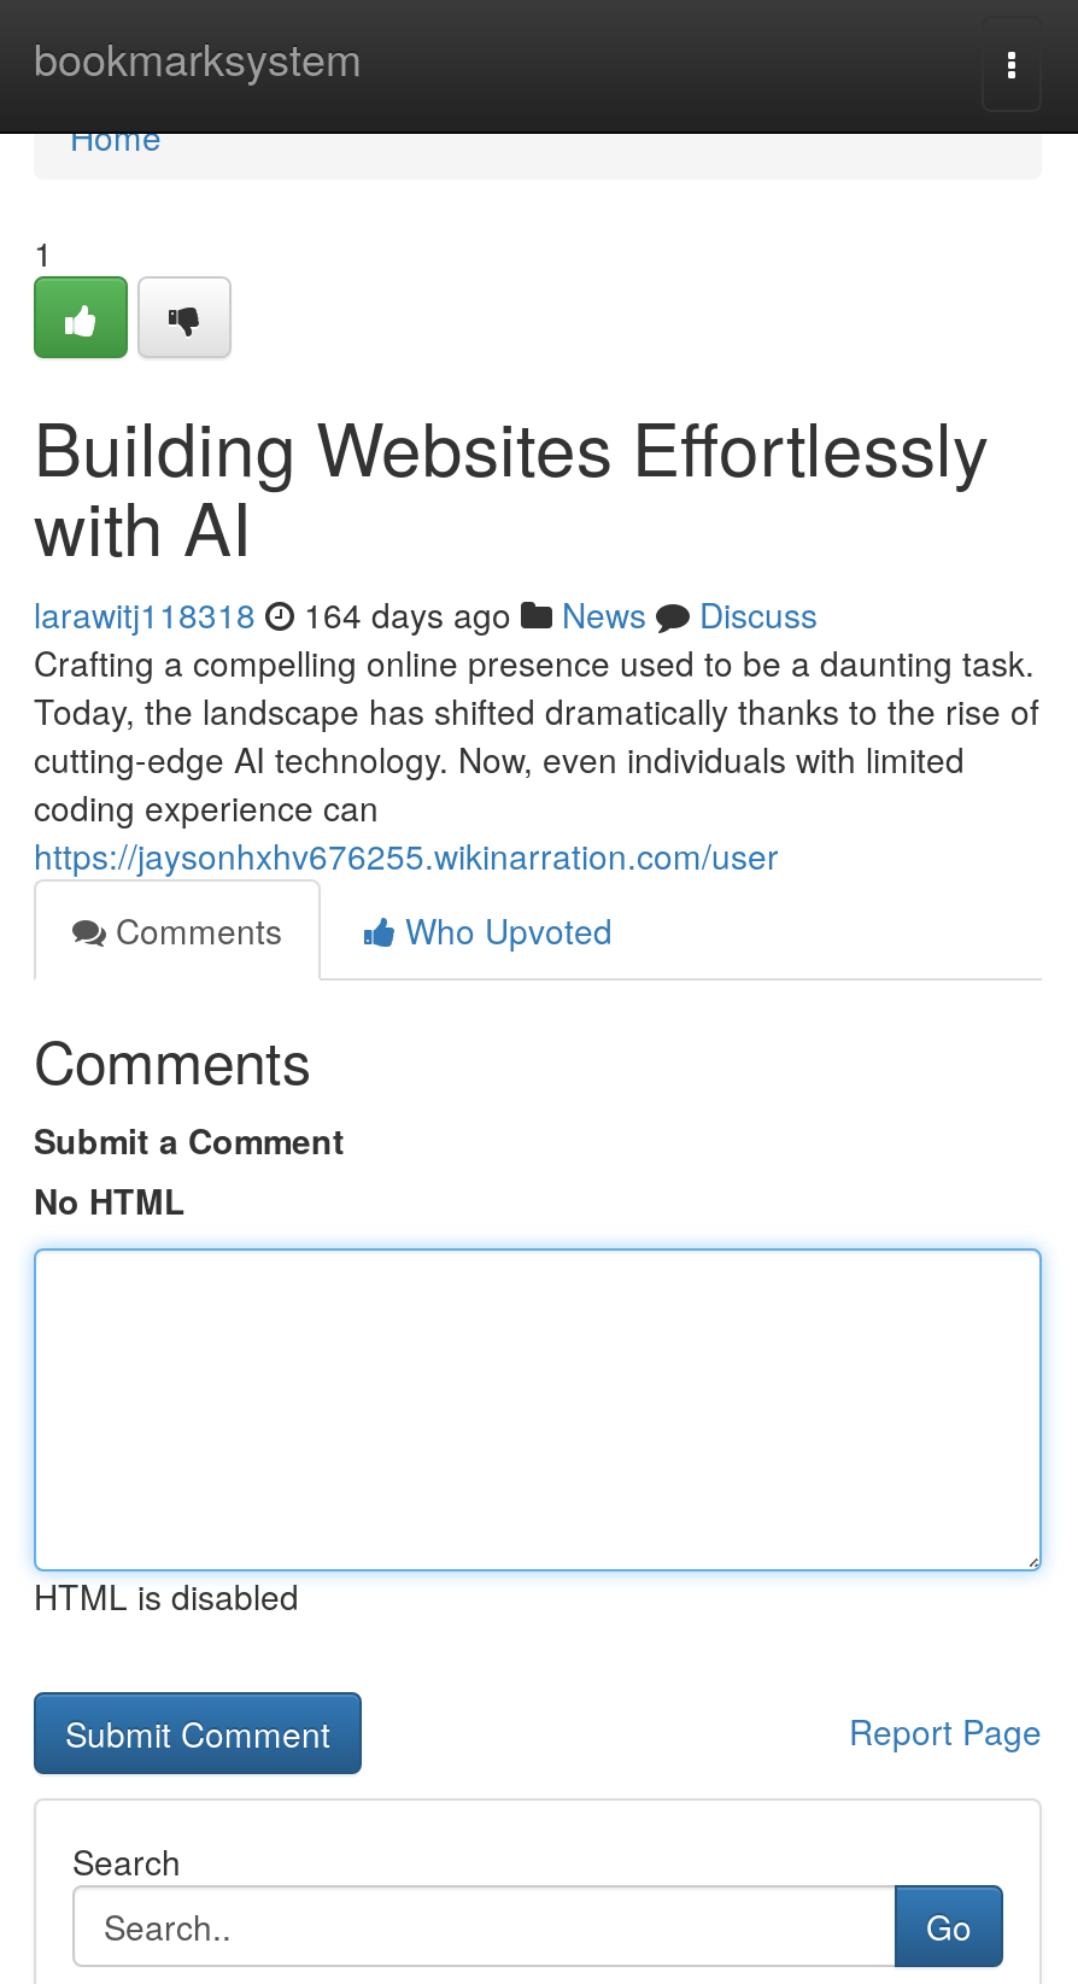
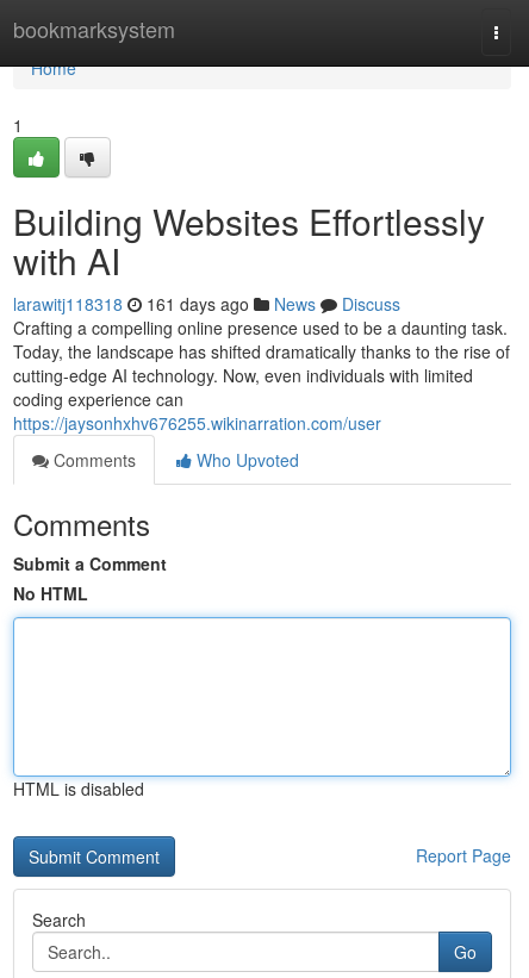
[34,590,818,638] larawitj118318 164 days ago News Discuss -> [13,292,400,316] larawitj118318 161 days ago News Discuss

